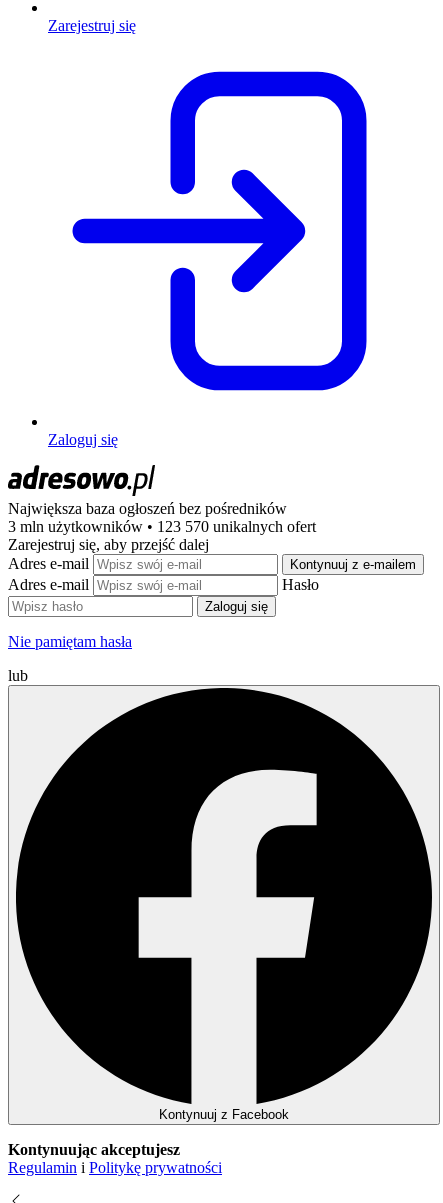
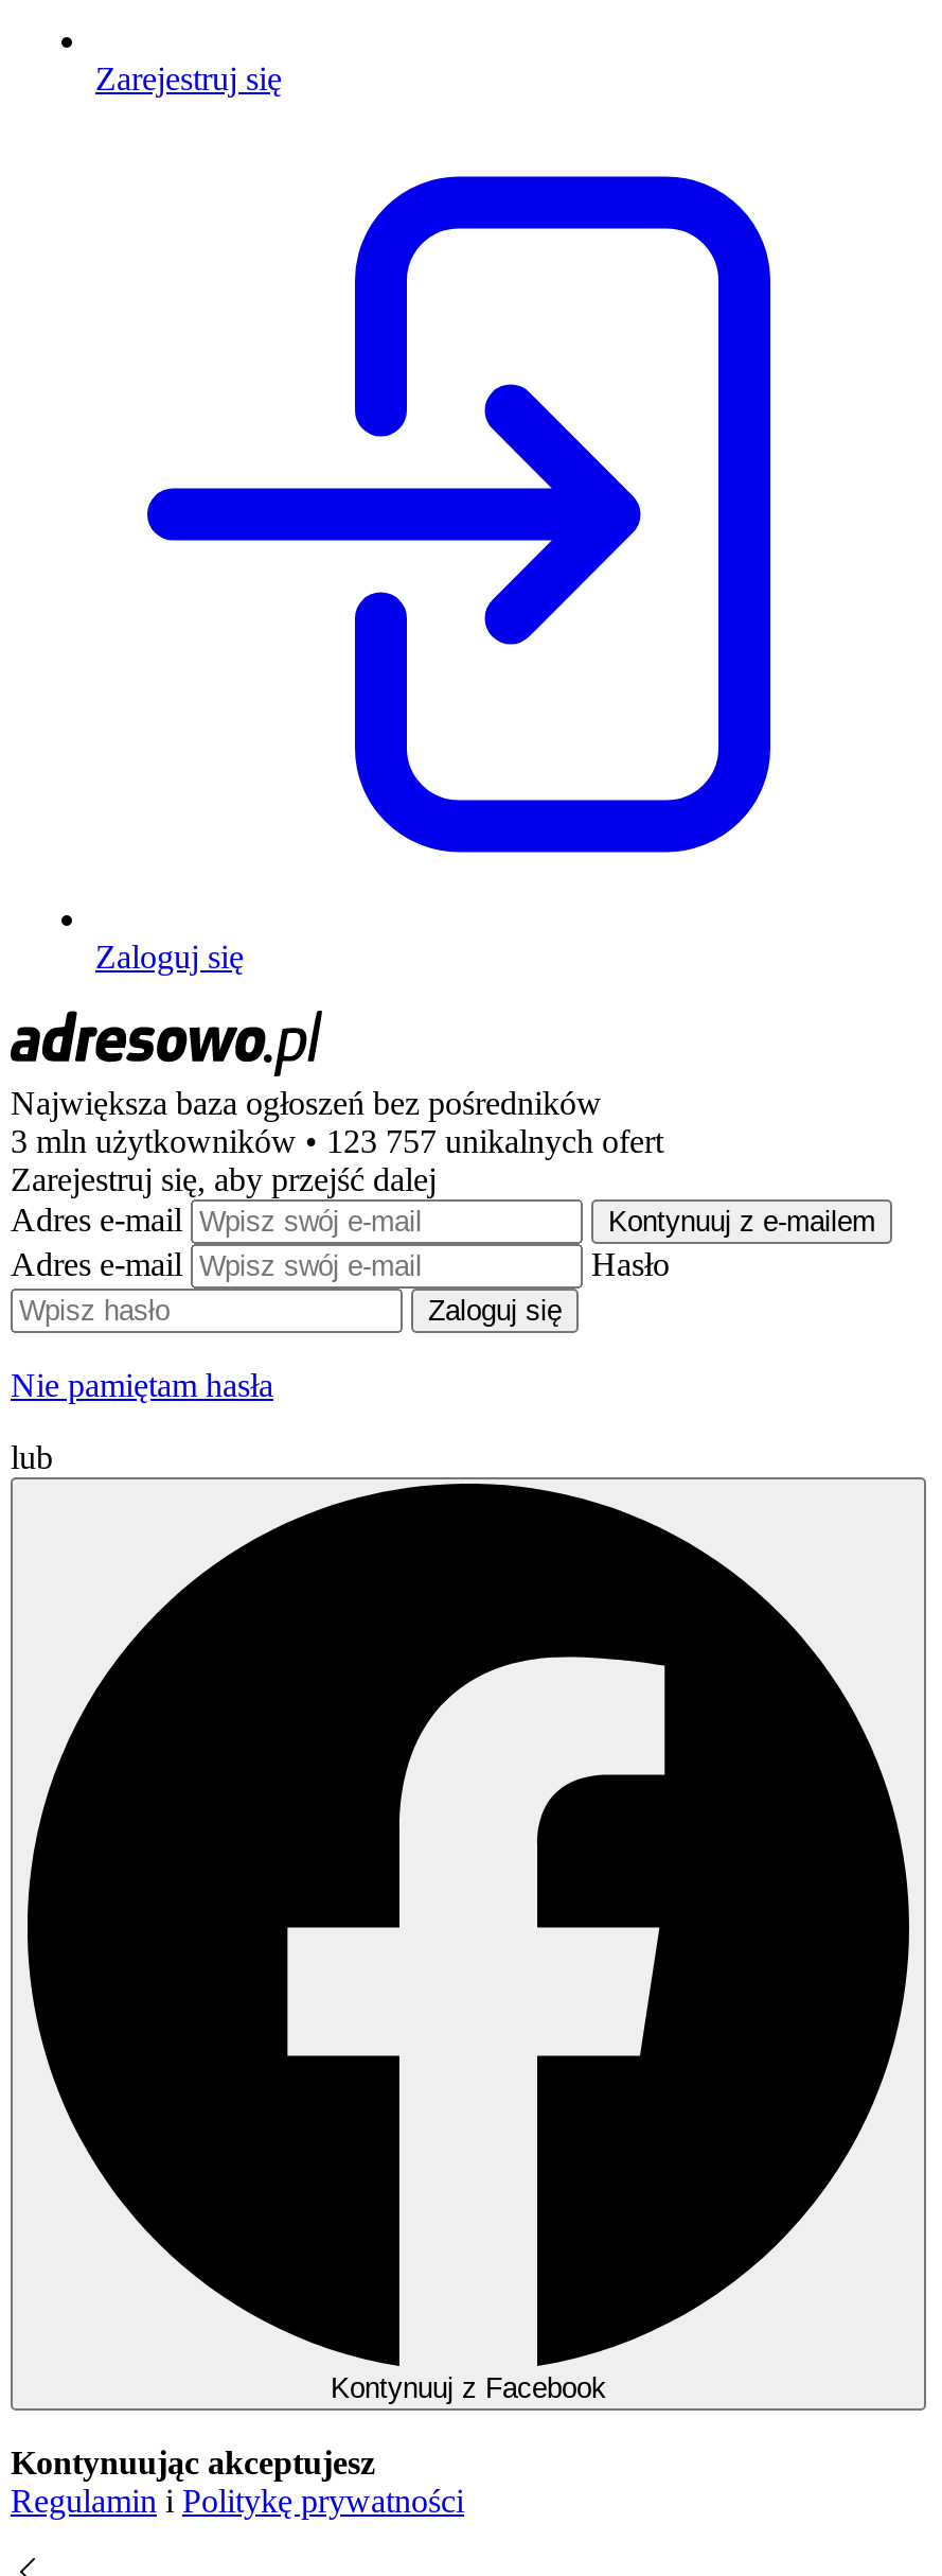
[8,518,316,535] 3 mln użytkowników • 123 570 unikalnych ofert -> [11,1123,663,1159] 3 mln użytkowników • 123 757 unikalnych ofert

